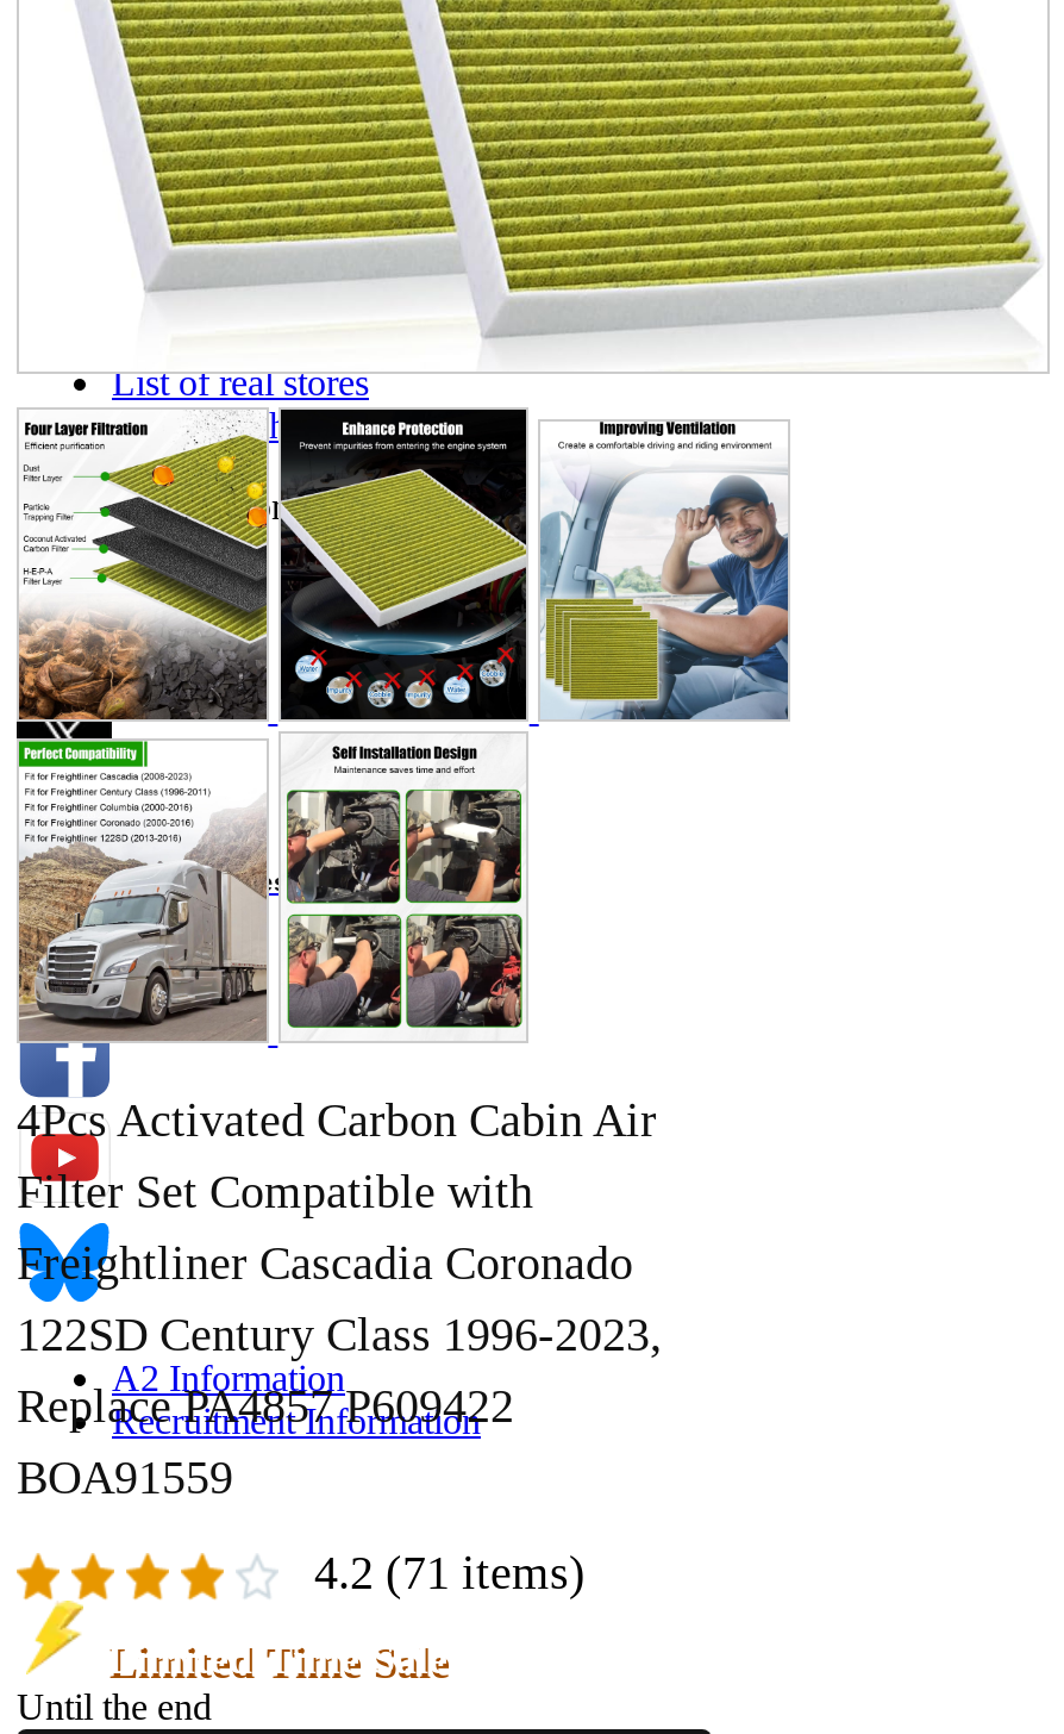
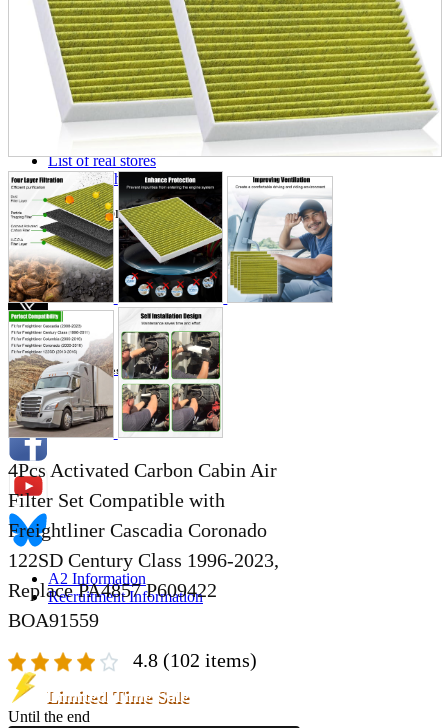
[302,1546,586,1598] 4.2 (71 items) -> [128,649,257,671] 4.8 (102 items)

